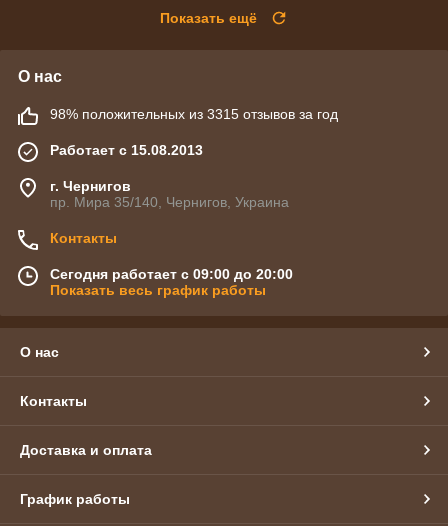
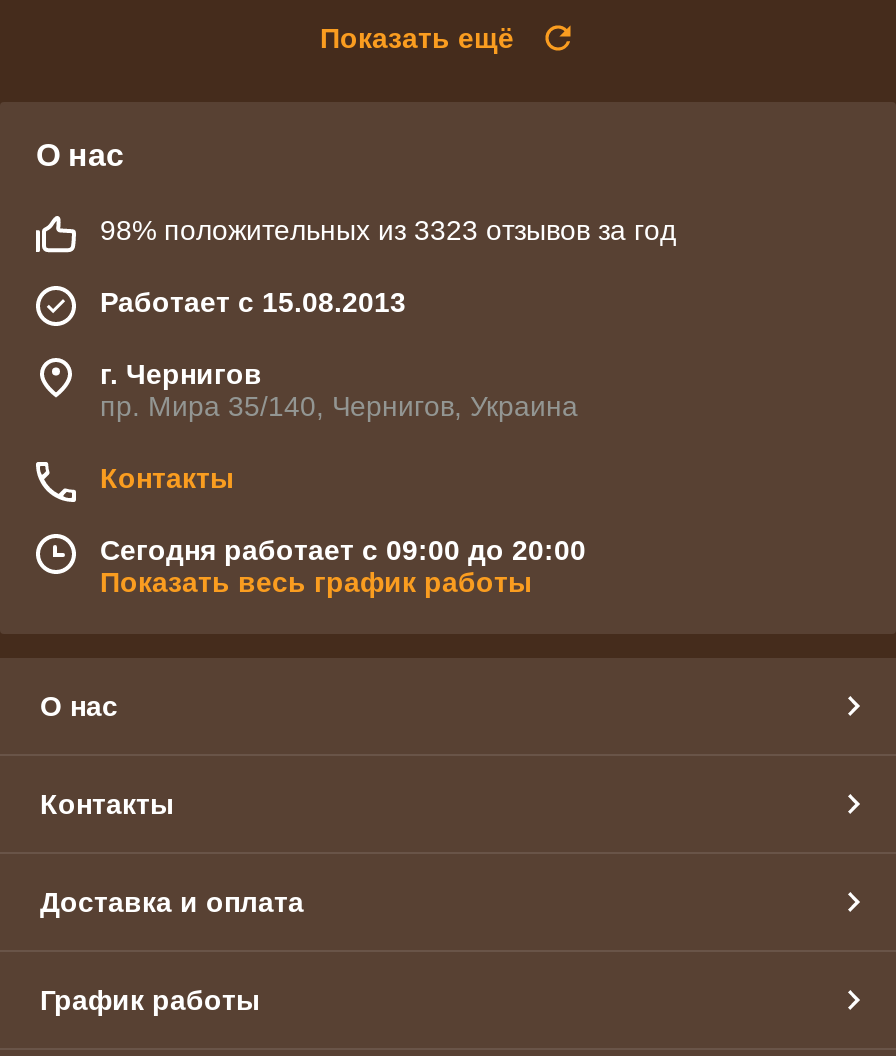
[50,106,338,122] 98% положительных из 3315 отзывов за год -> [100,215,676,247] 98% положительных из 3323 отзывов за год

